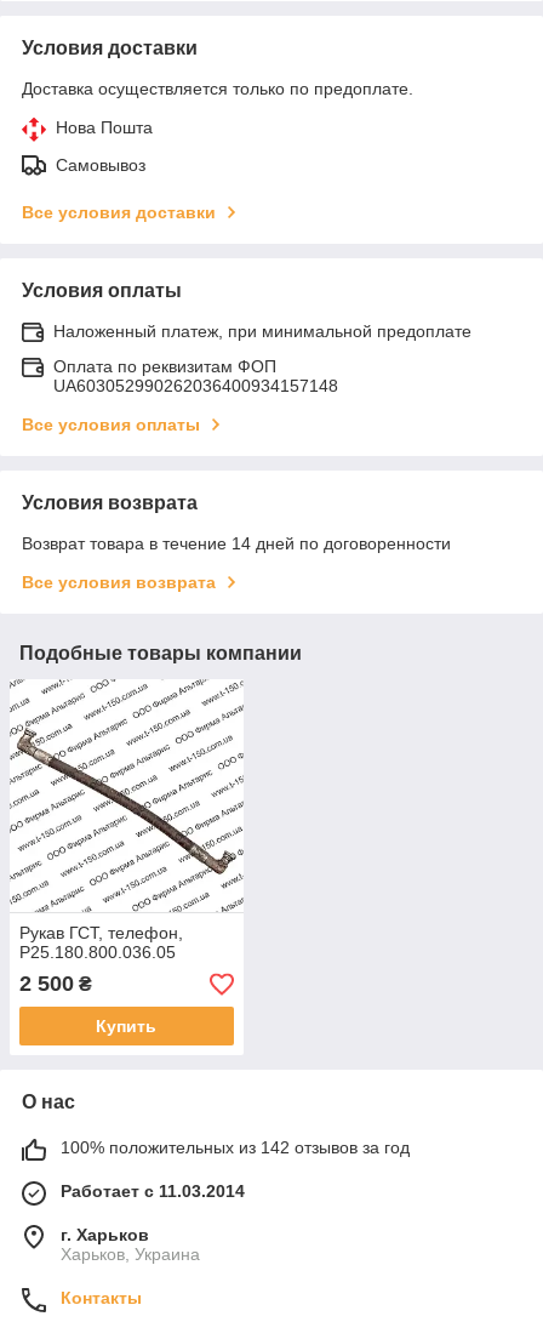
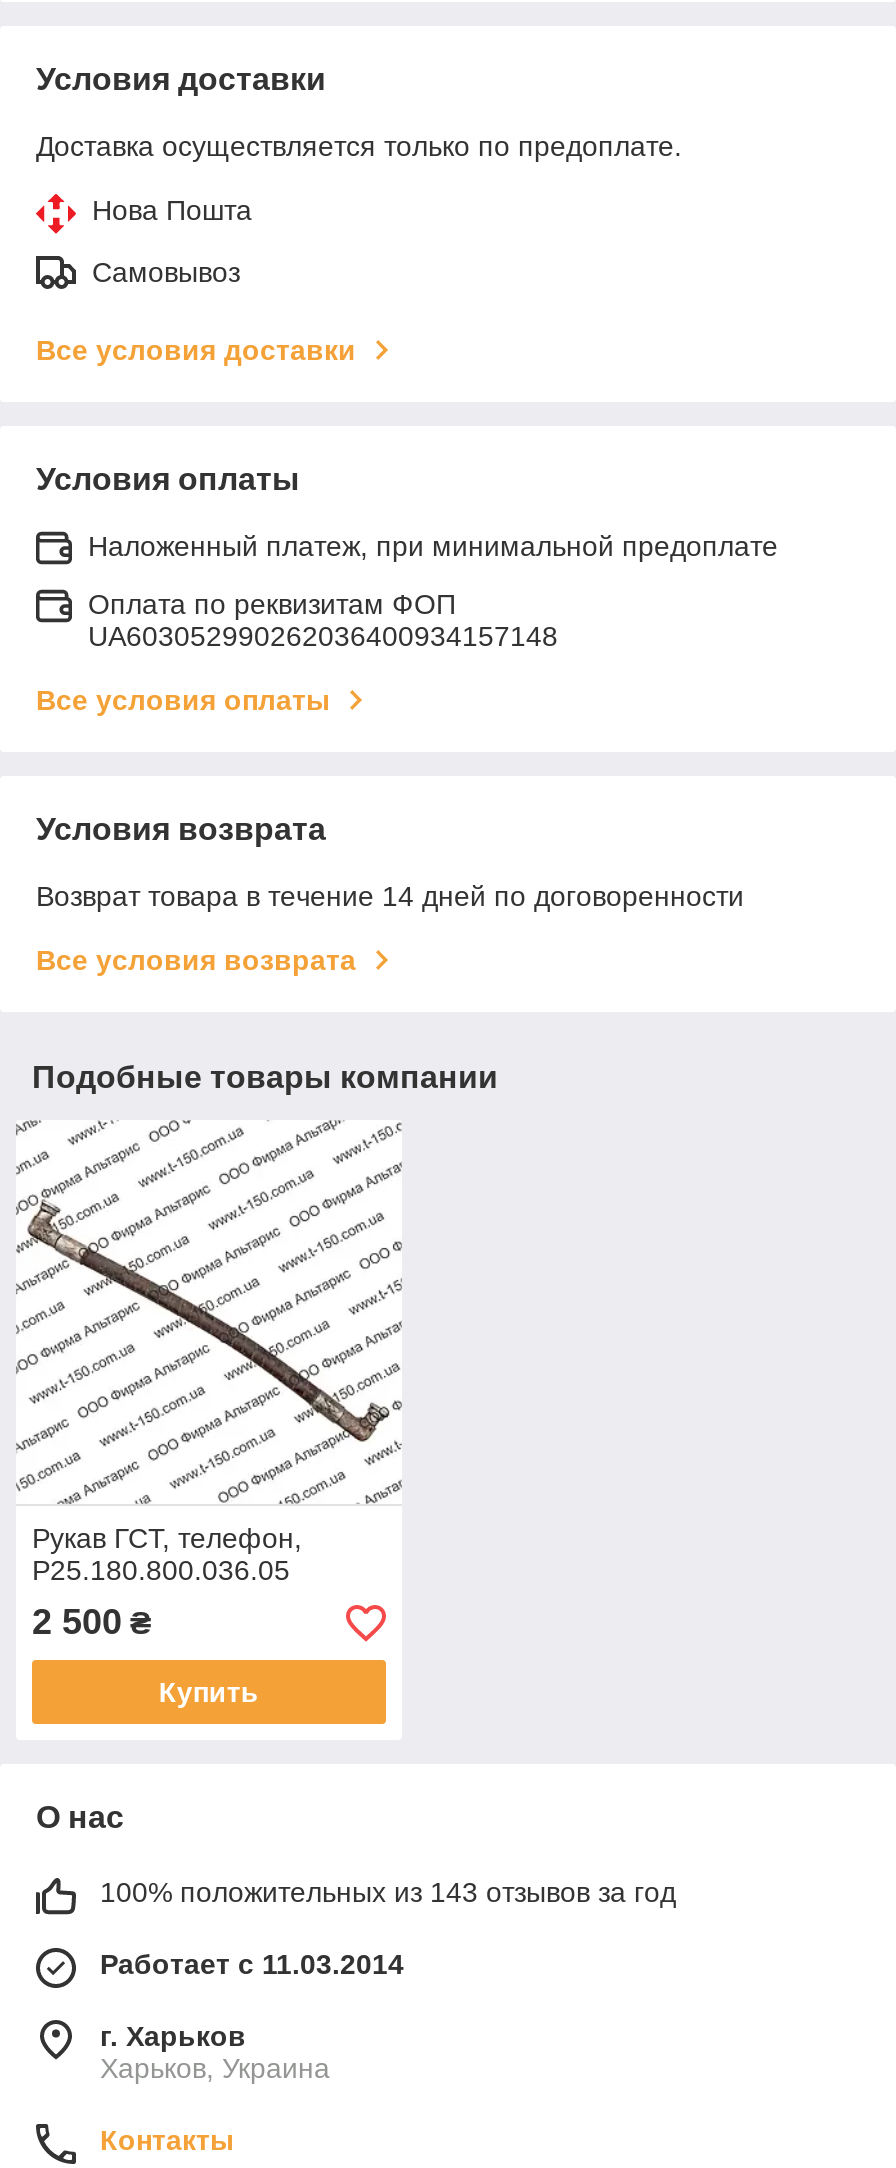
[61,1138,410,1158] 100% положительных из 142 отзывов за год -> [100,1877,676,1909] 100% положительных из 143 отзывов за год

